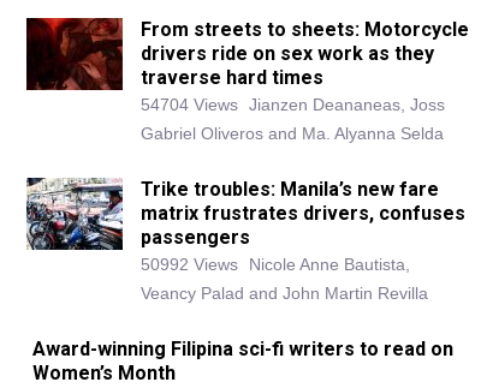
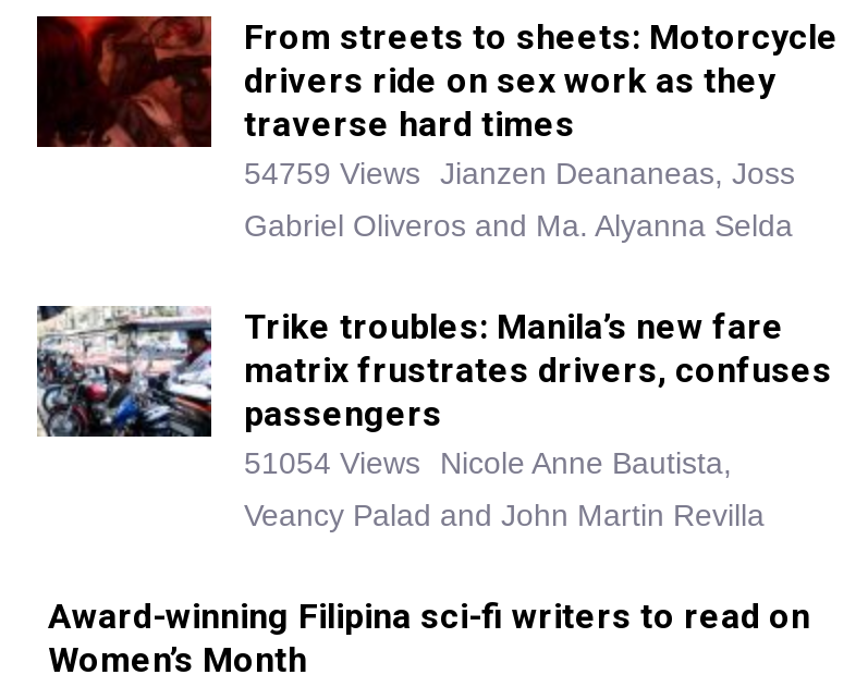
[141,95,445,114] 54704 Views Jianzen Deananeas, Joss -> [244,155,795,190] 54759 Views Jianzen Deananeas, Joss
[141,255,410,274] 50992 Views Nicole Anne Bautista, -> [244,445,732,480] 51054 Views Nicole Anne Bautista,

